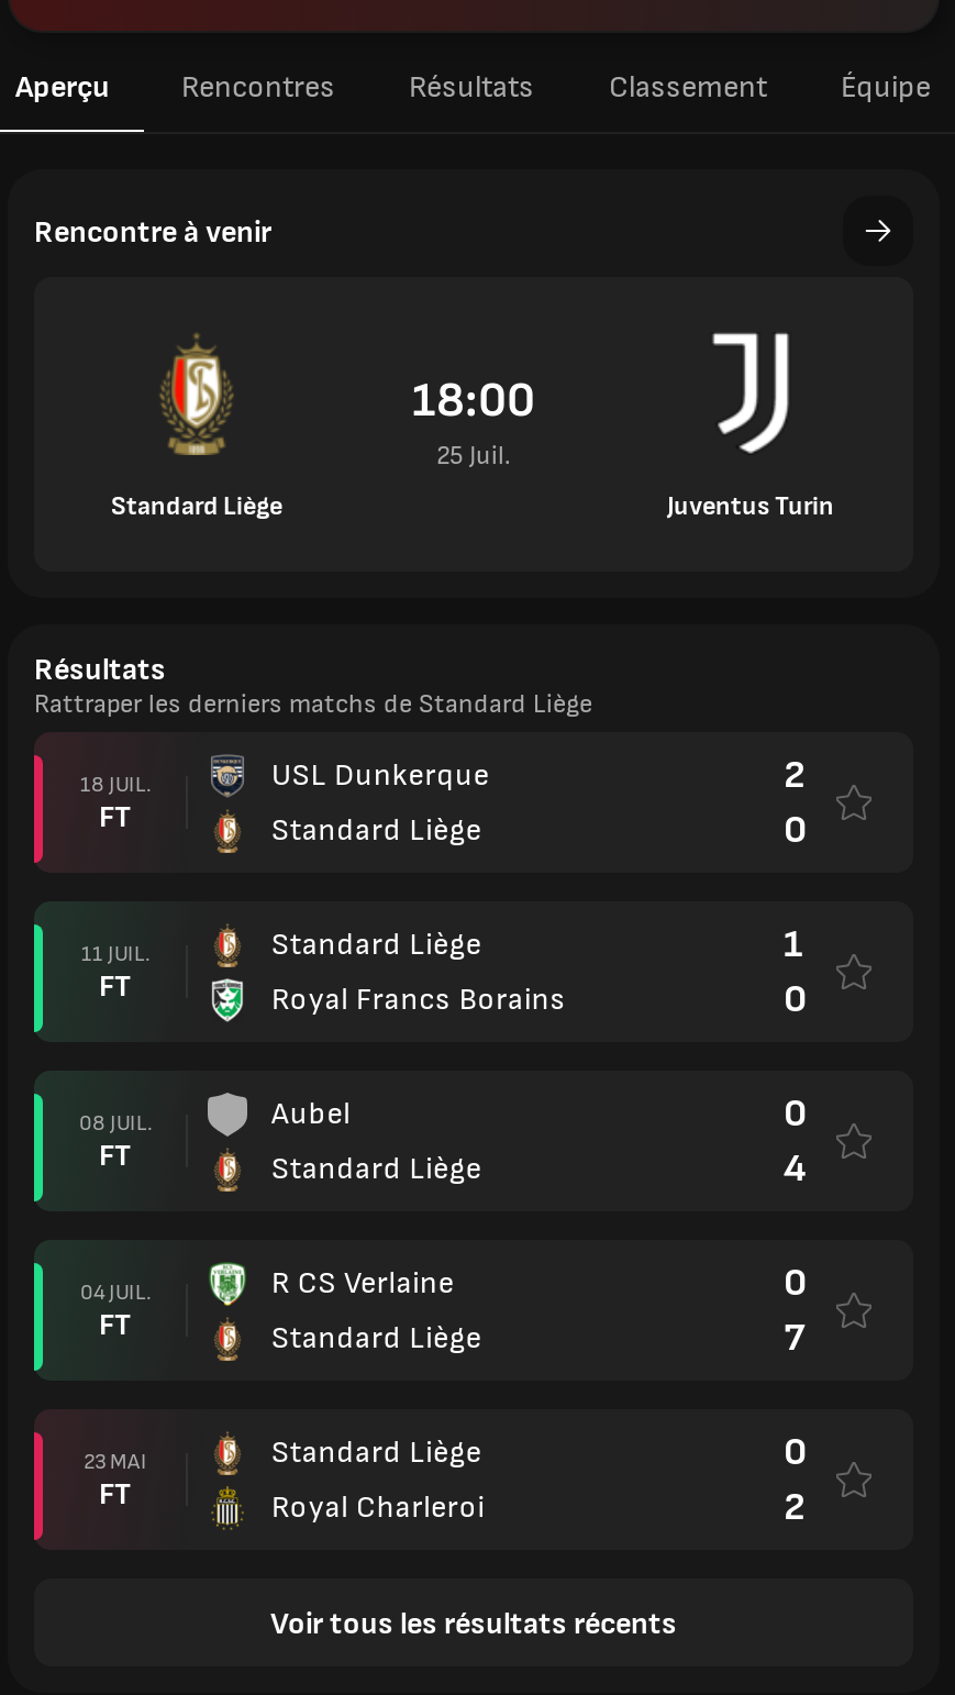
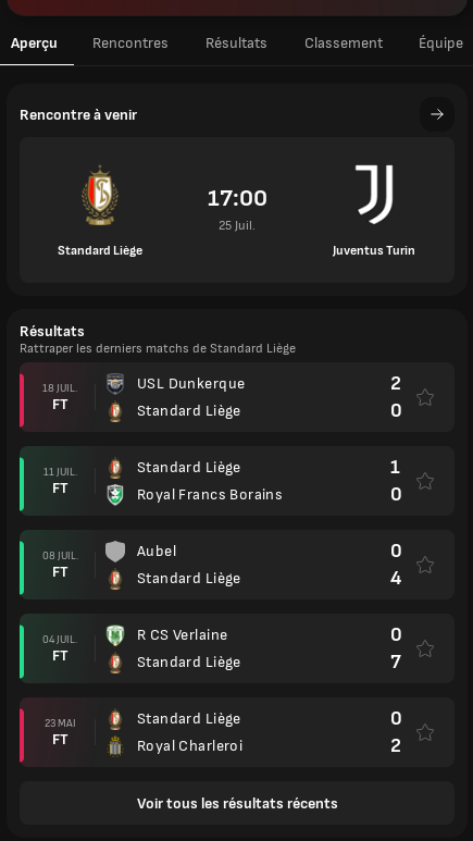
[412,372,535,431] 18:00 -> [207,184,267,213] 17:00

